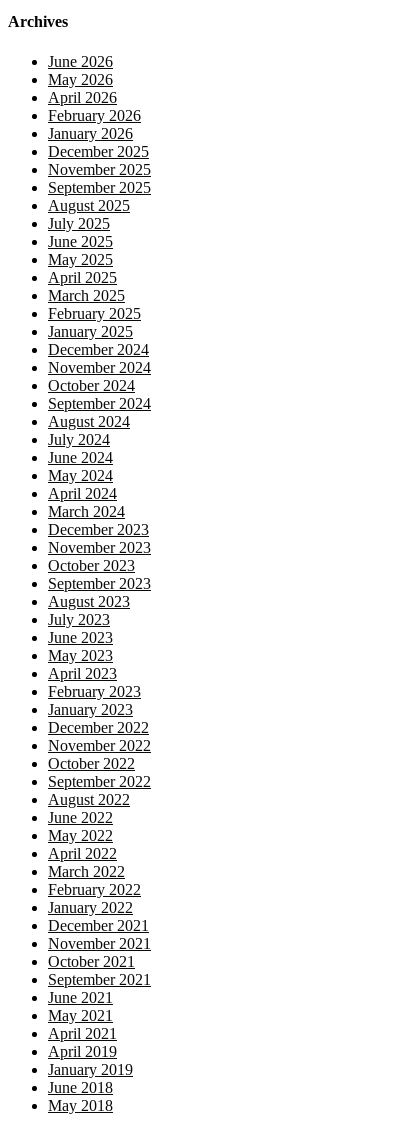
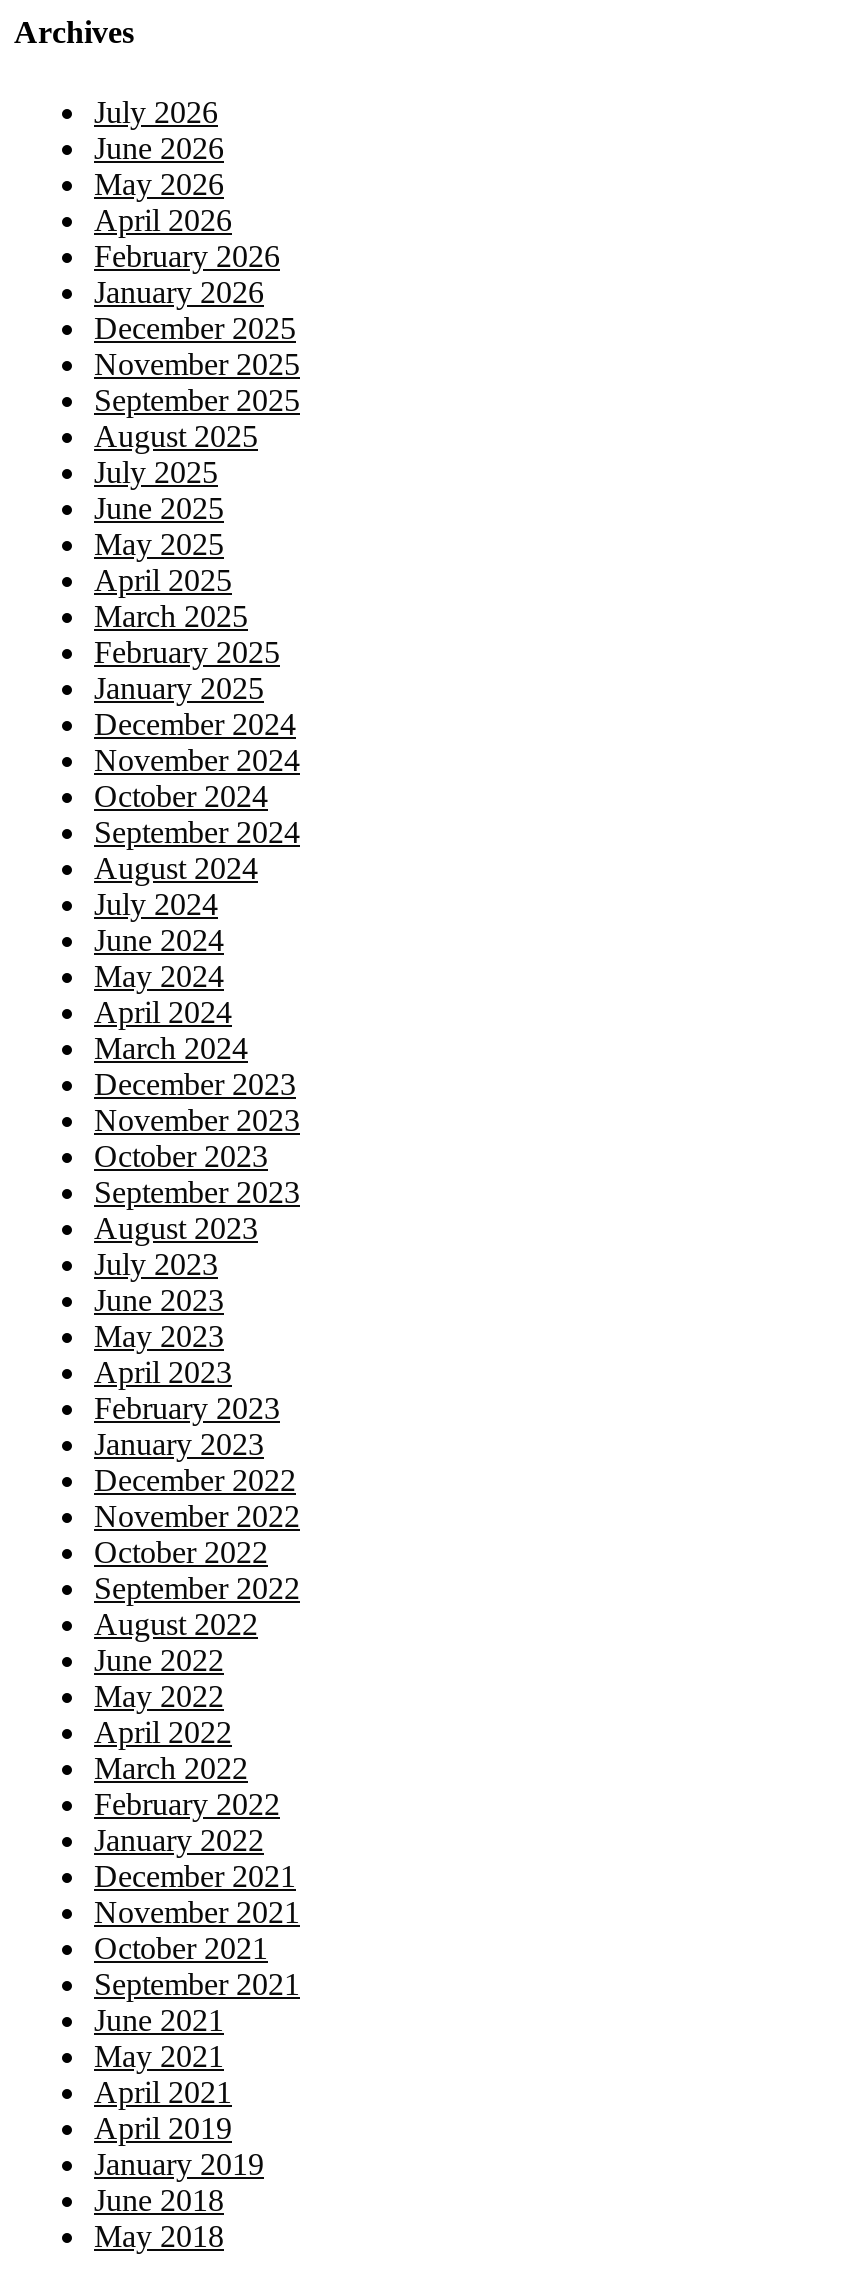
none -> [94,94,218,128] July 2026

